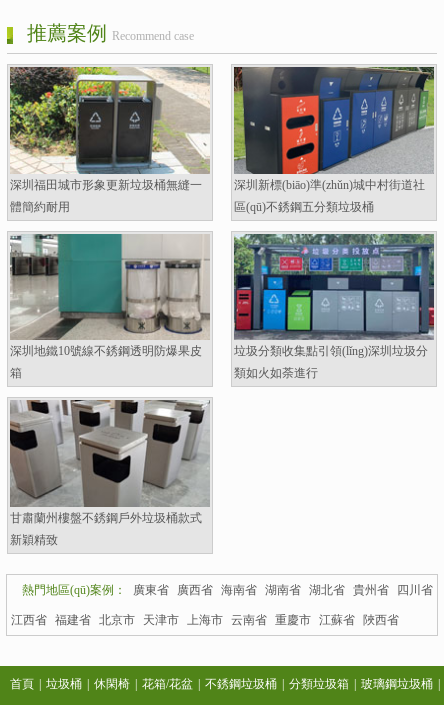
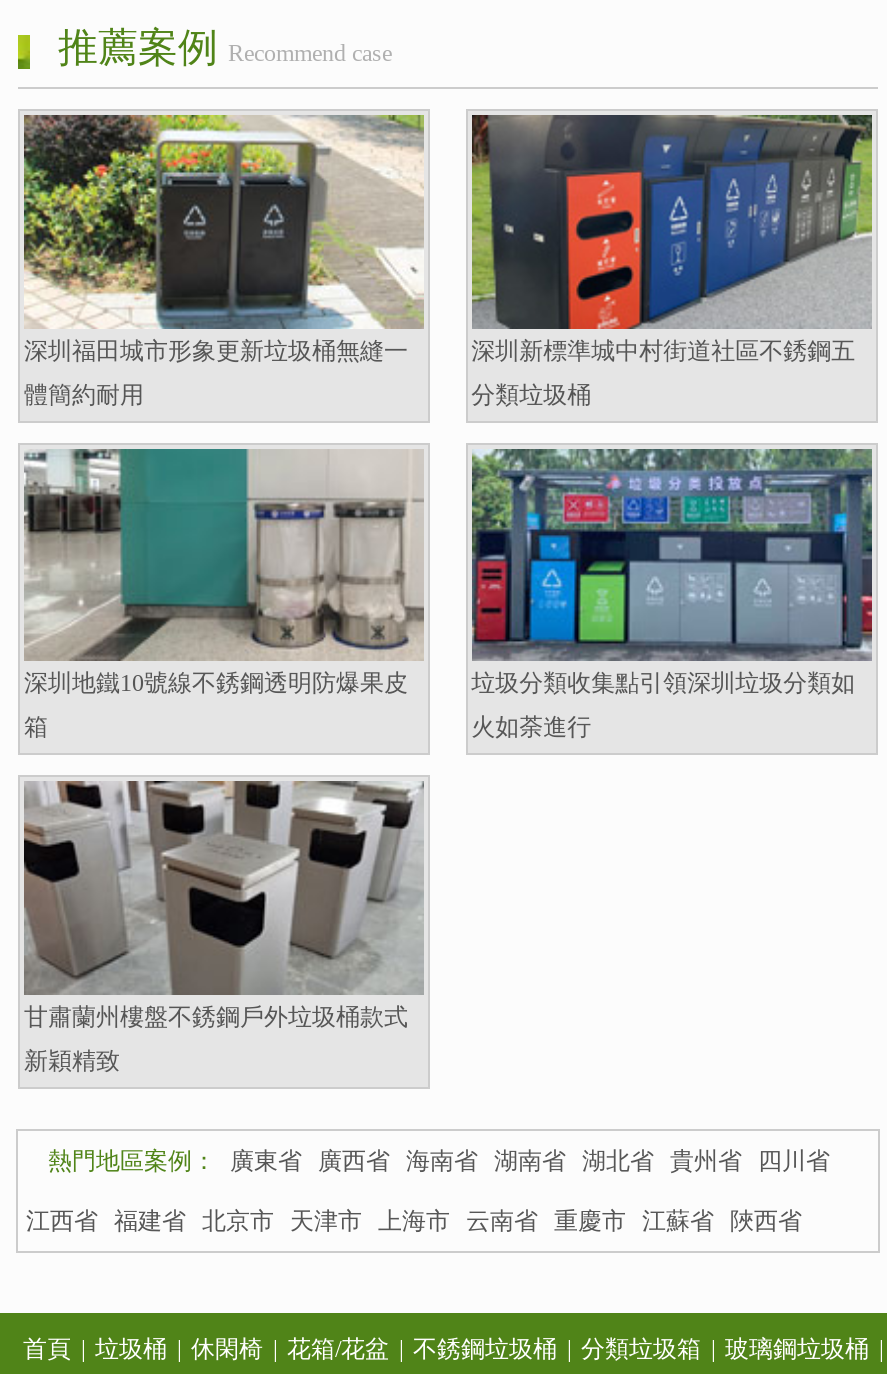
[234,177,425,191] 深圳新標(biāo)準(zhǔn)城中村街道社 -> [471,336,855,364] 深圳新標準城中村街道社區不銹鋼五
[234,199,374,213] 區(qū)不銹鋼五分類垃圾桶 -> [471,380,591,408] 分類垃圾桶
[234,344,428,358] 垃圾分類收集點引領(lǐng)深圳垃圾分 -> [471,669,855,697] 垃圾分類收集點引領深圳垃圾分類如
[234,366,318,380] 類如火如荼進行 -> [471,713,591,741] 火如荼進行
[22,583,433,597] 熱門地區(qū)案例： 廣東省 廣西省 海南省 湖南省 湖北省 貴州省 四川省 -> [48,1147,830,1175] 熱門地區案例： 廣東省 廣西省 海南省 湖南省 湖北省 貴州省 四川省

